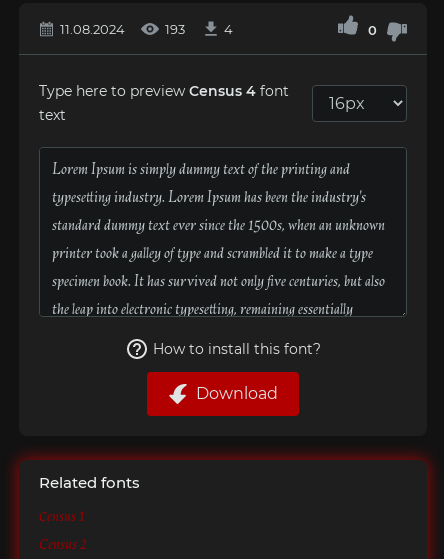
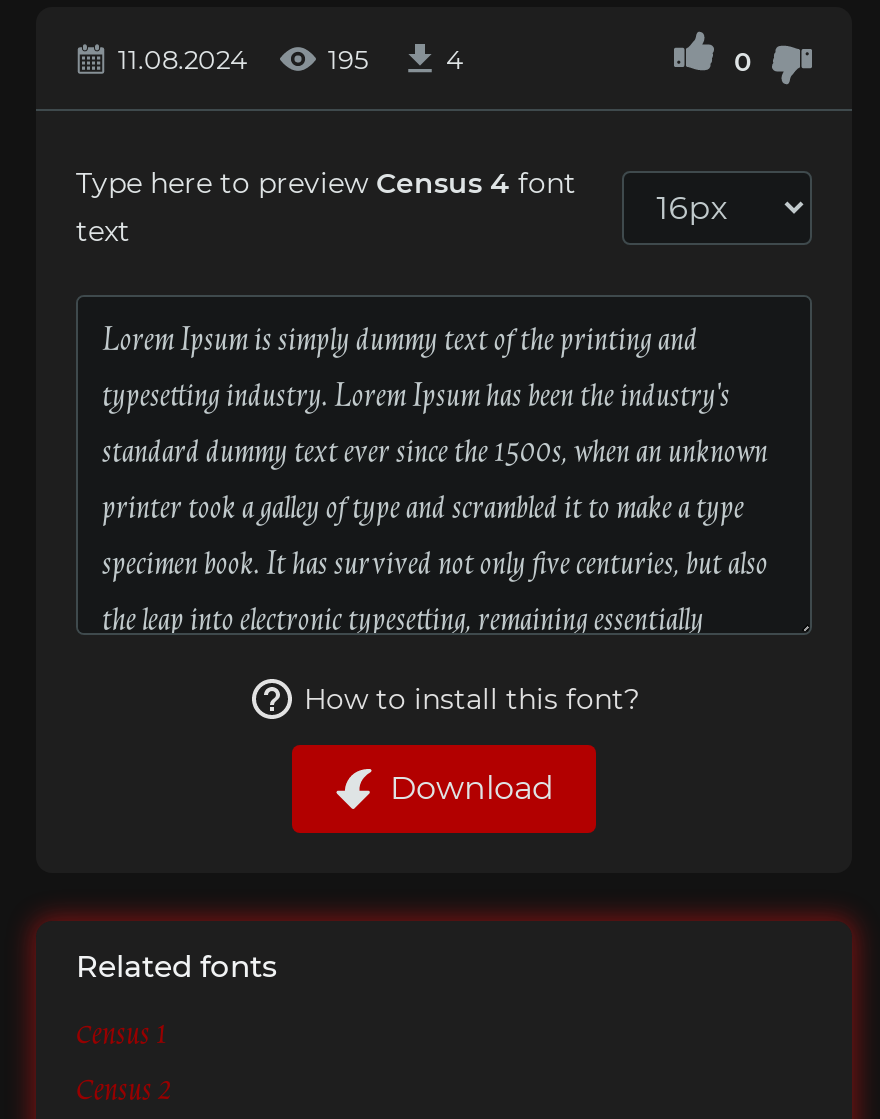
[165,20,185,36] 193 -> [328,42,368,74] 195

